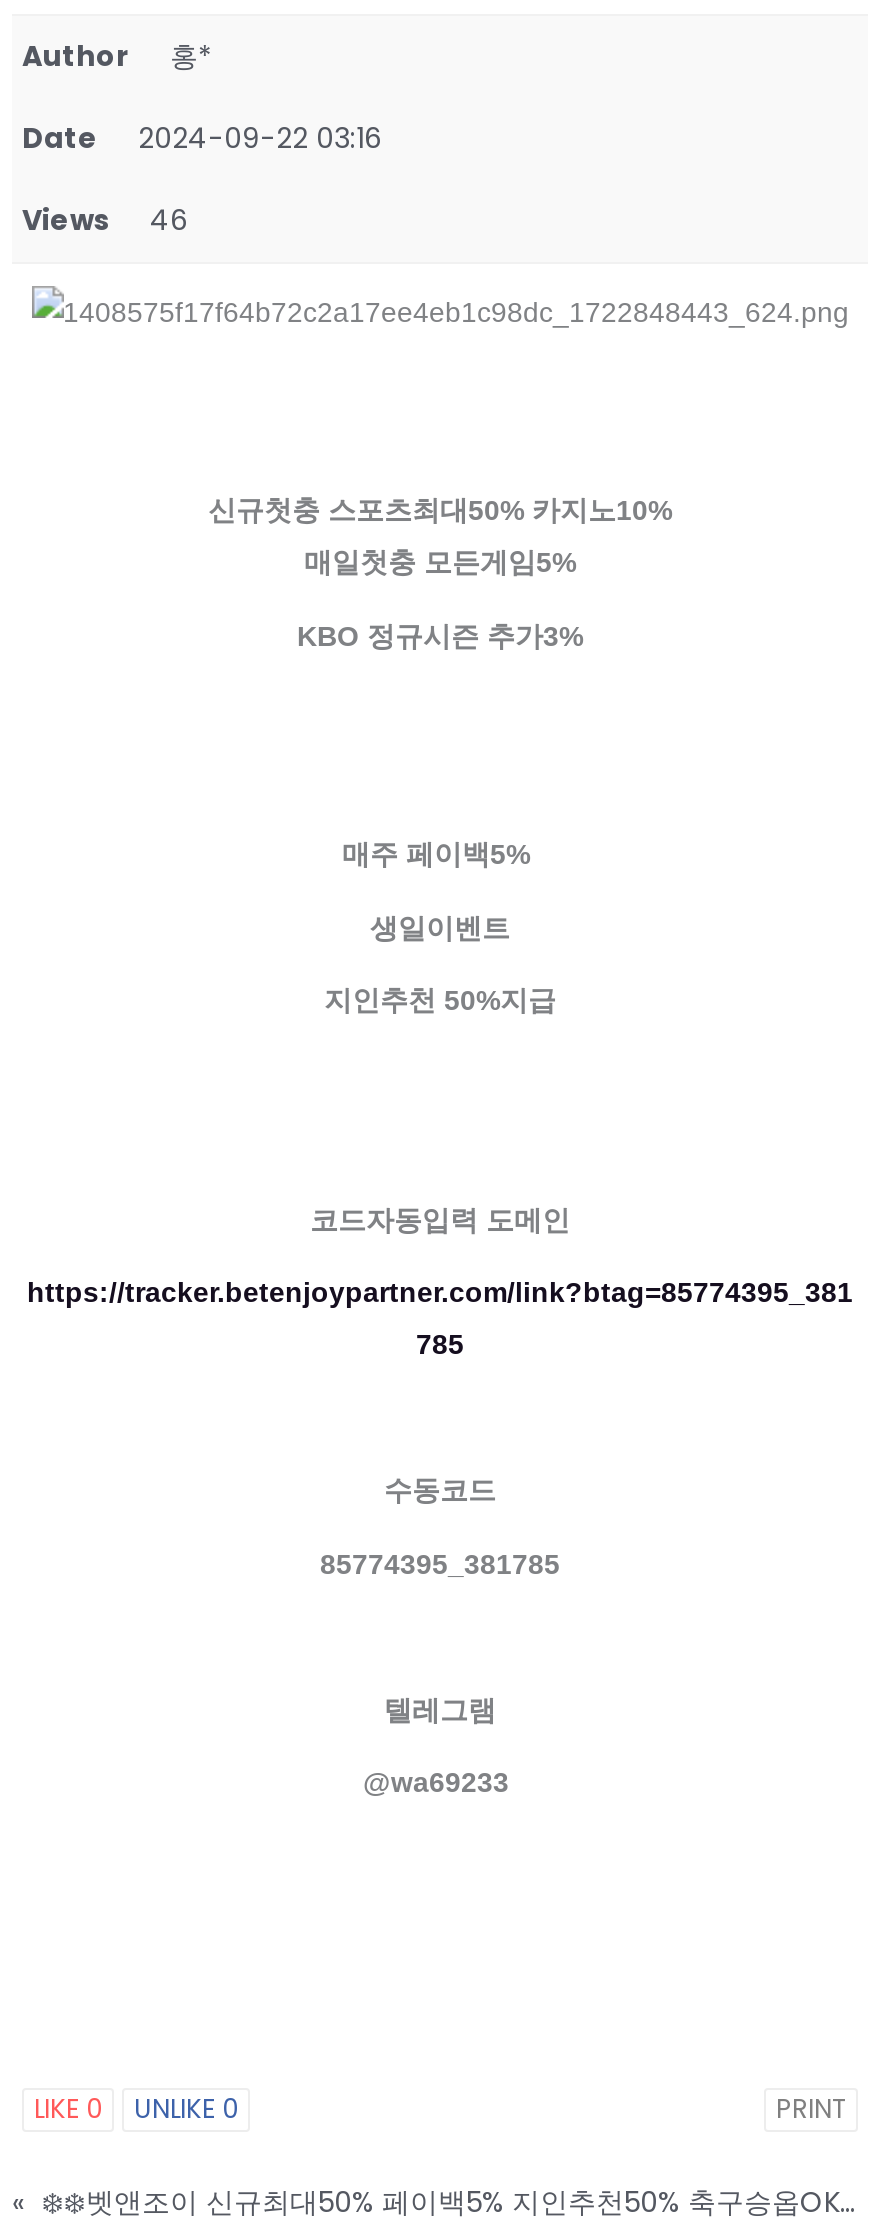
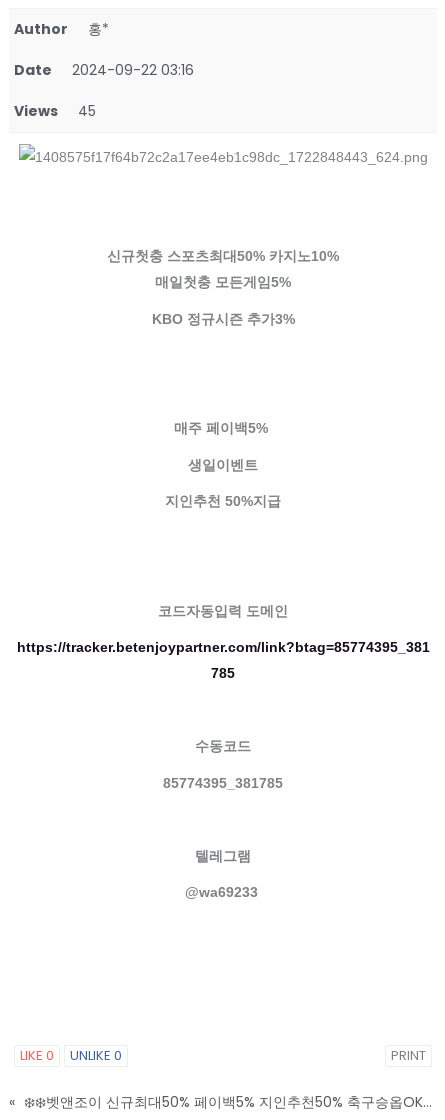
[22,200,188,240] Views 46 -> [14,101,96,121] Views 45

